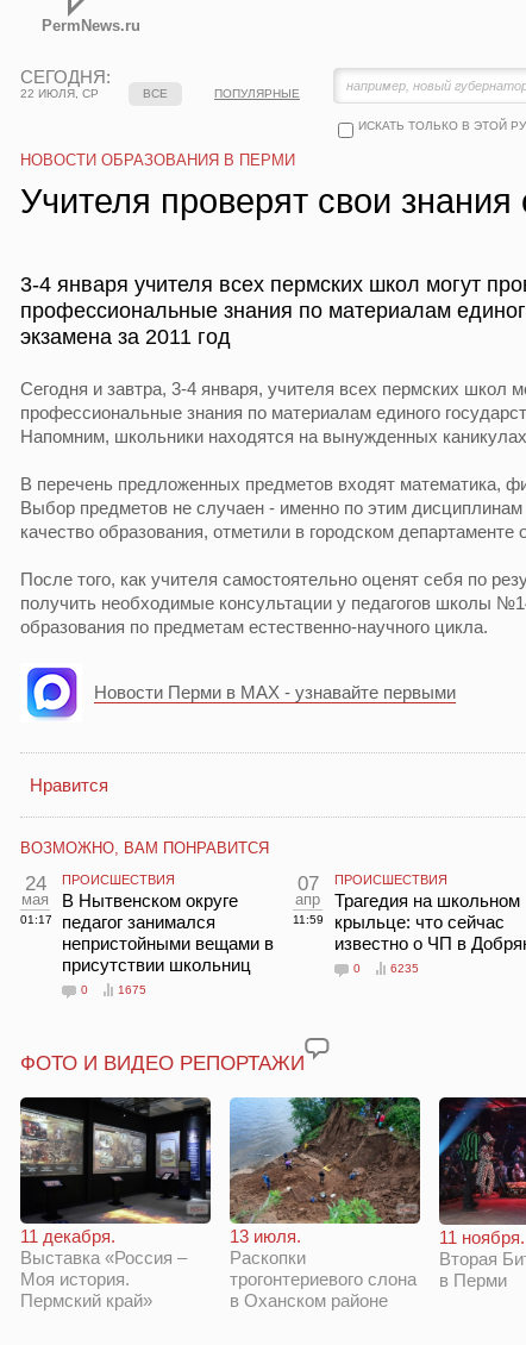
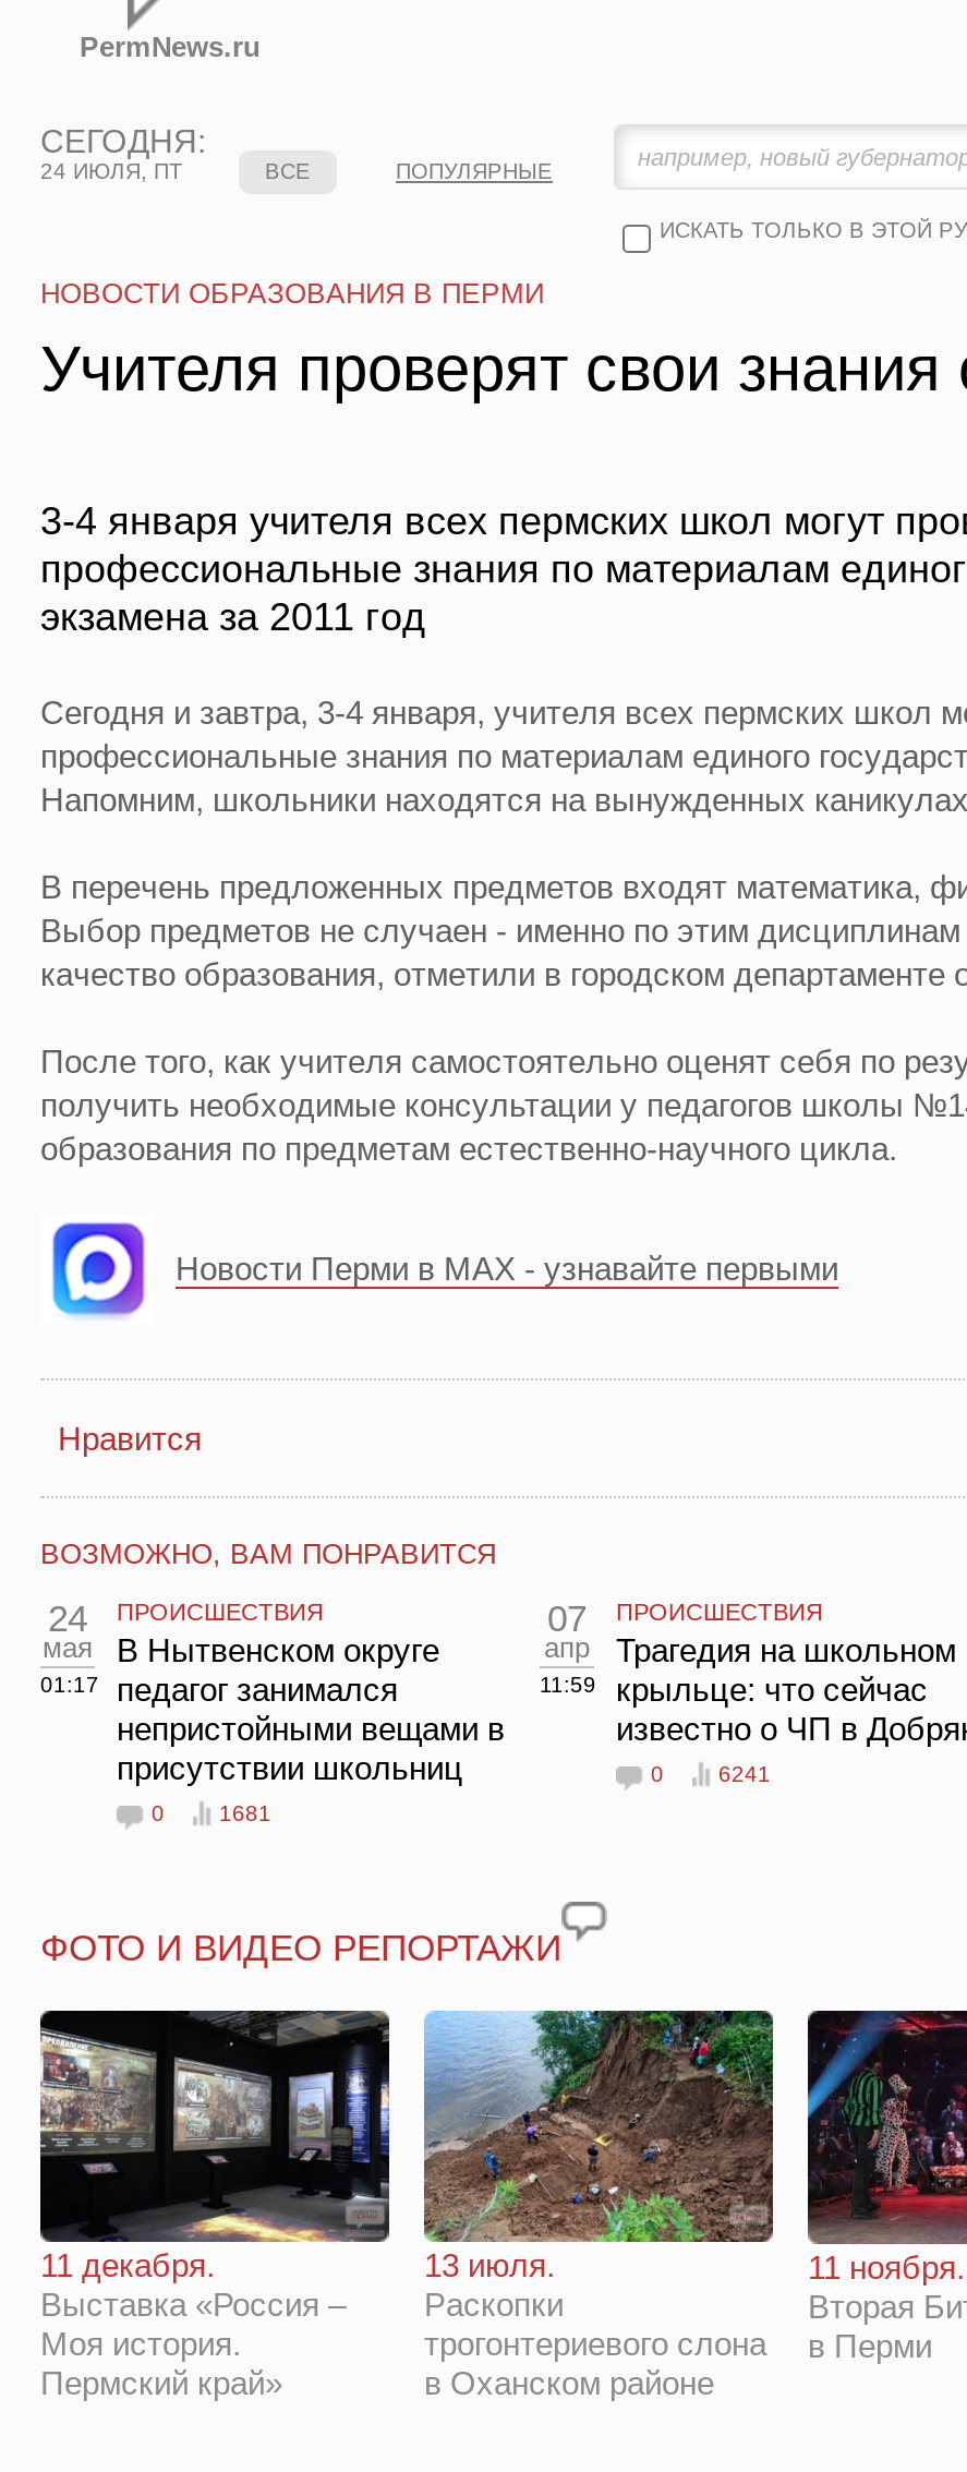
[20,87,99,100] 22 ИЮЛЯ, СР -> [40,159,182,183] 24 ИЮЛЯ, ПТ
[390,962,419,975] 6235 -> [718,1762,771,1786] 6241
[118,983,146,996] 1675 -> [219,1801,271,1825] 1681

